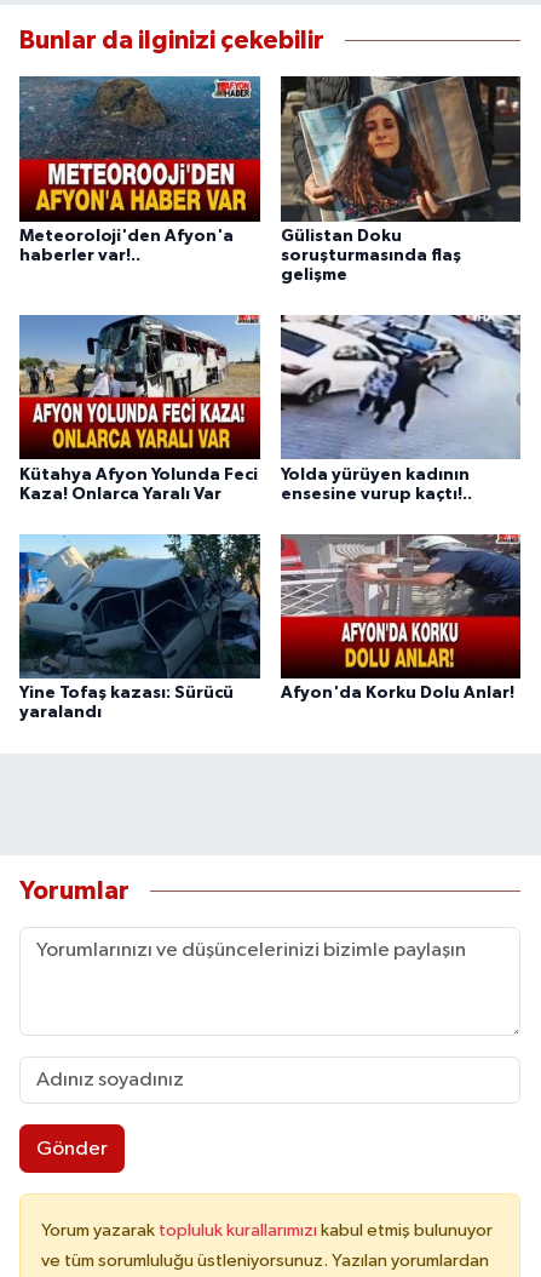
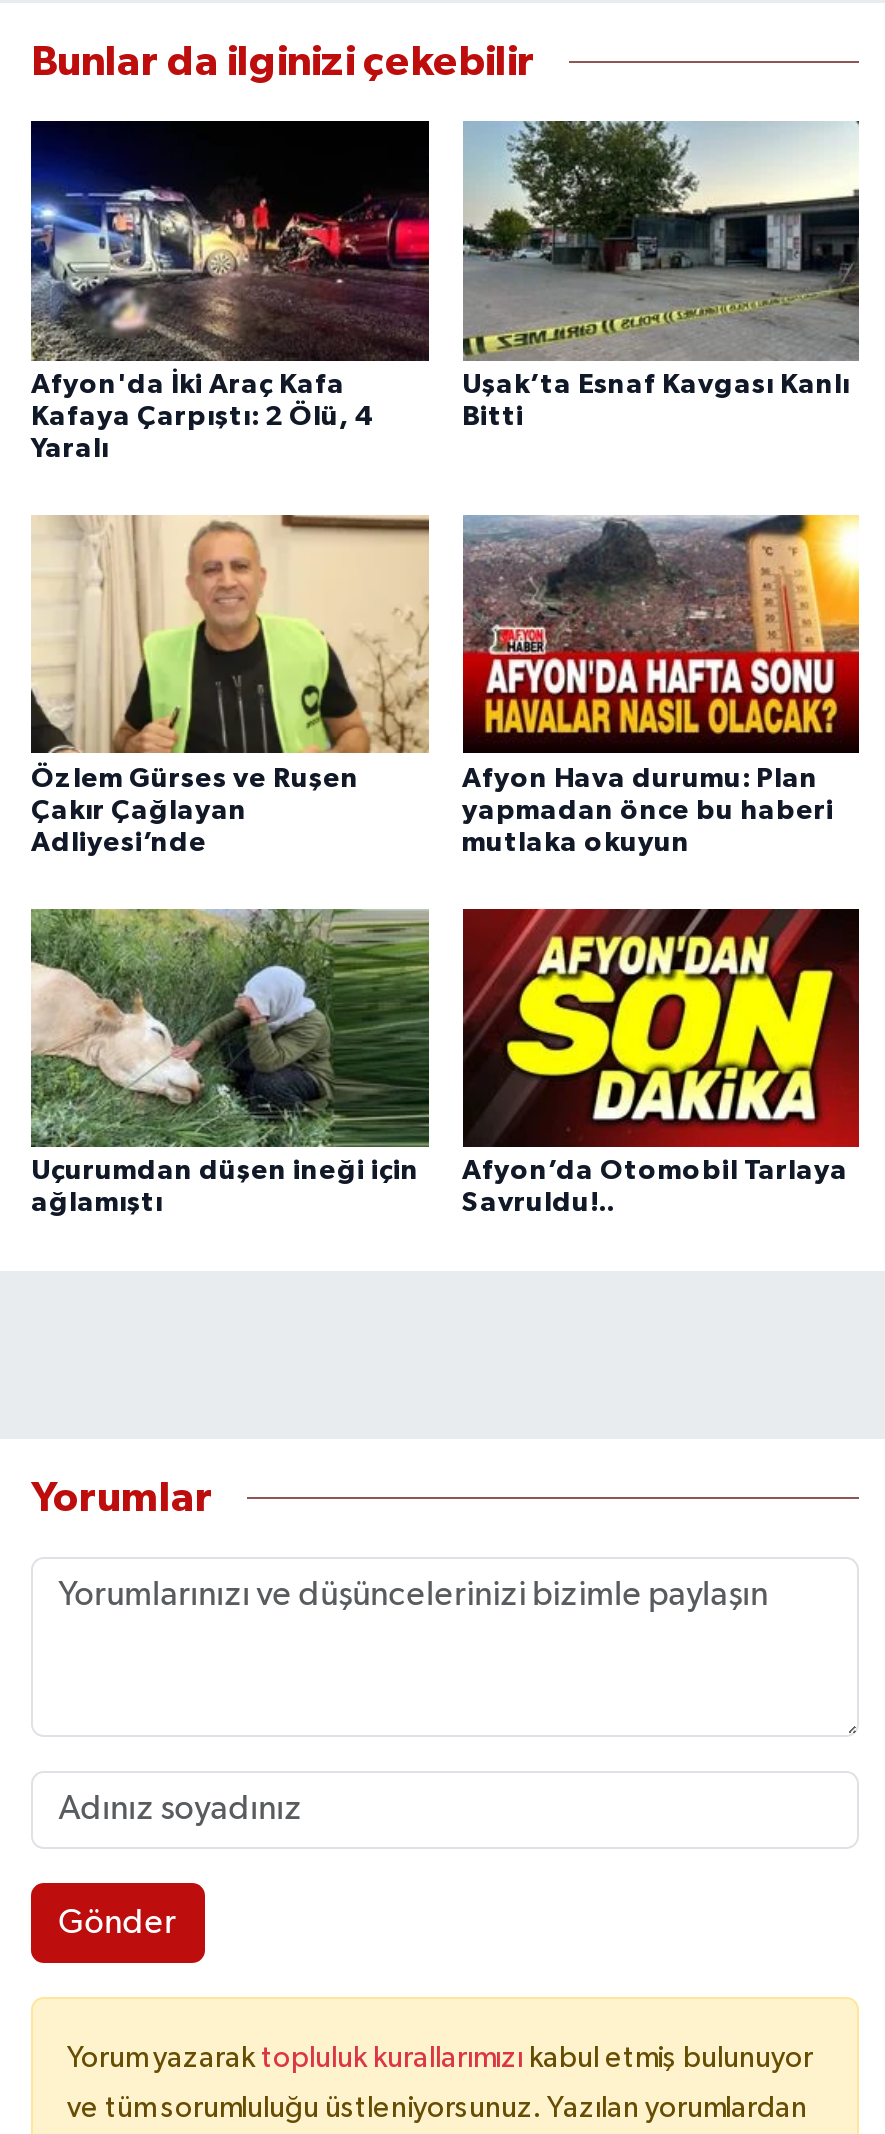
[18,75,261,264] [image] | Meteoroloji'den Afyon'a | haberler var!.. -> [29,119,431,463] [image] | Afyon'da İki Araç Kafa | Kafaya Çarpıştı: 2 Ölü, 4 | Yaralı
[280,75,522,283] [image] | Gülistan Doku | soruşturmasında flaş | gelişme -> [462,121,859,431] [image] | Uşak’ta Esnaf Kavgası Kanlı | Bitti
[18,314,261,502] [image] | Kütahya Afyon Yolunda Feci | Kaza! Onlarca Yaralı Var -> [29,513,429,856] [image] | Özlem Gürses ve Ruşen | Çakır Çağlayan | Adliyesi’nde
[280,314,522,502] [image] | Yolda yürüyen kadının | ensesine vurup kaçtı!.. -> [461,513,861,856] [image] | Afyon Hava durumu: Plan | yapmadan önce bu haberi | mutlaka okuyun
[18,534,261,721] [image] | Yine Tofaş kazası: Sürücü | yaralandı -> [29,907,429,1218] [image] | Uçurumdan düşen ineği için | ağlamıştı
[280,533,522,702] [image] | Afyon'da Korku Dolu Anlar! -> [461,907,859,1218] [image] | Afyon’da Otomobil Tarlaya | Savruldu!..

